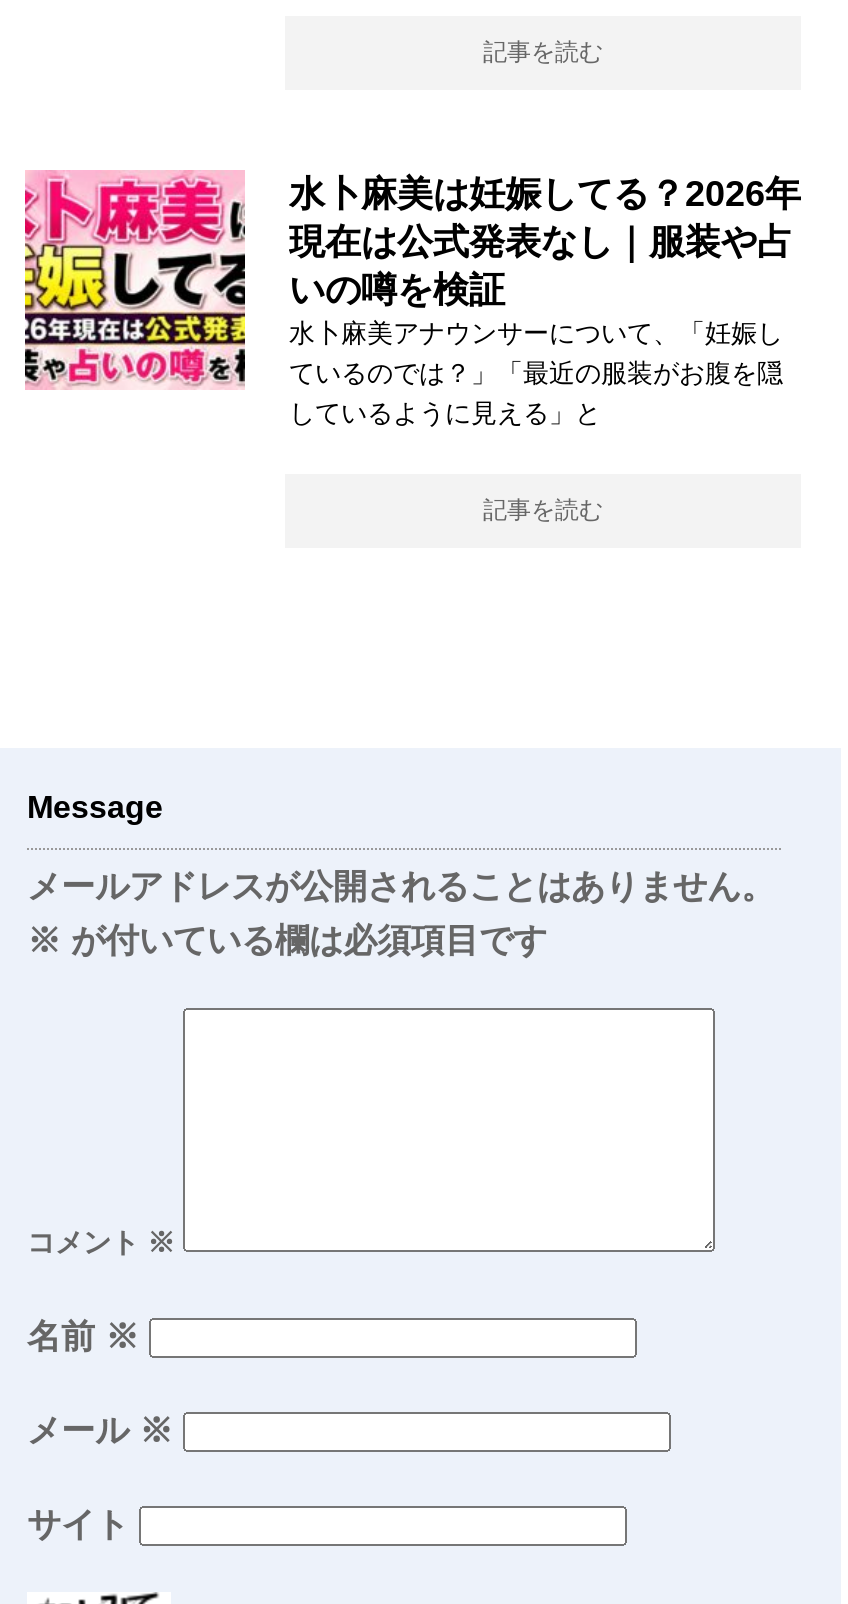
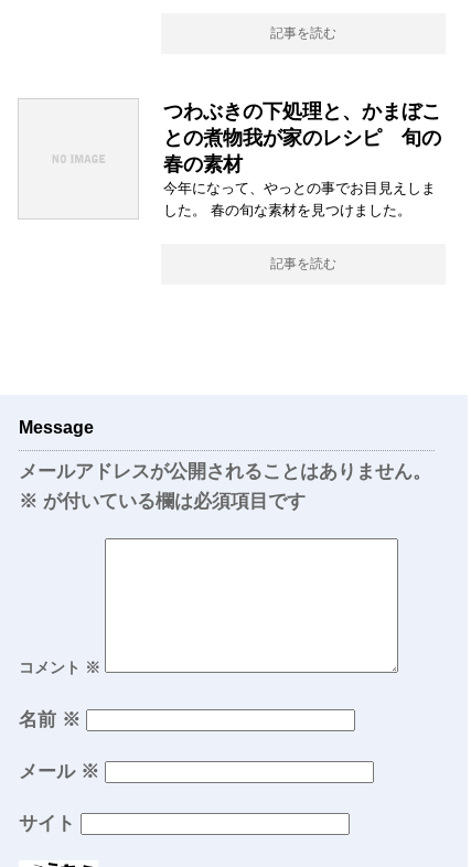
[23,170,247,390] [image] -> none
[289,174,801,428] 水卜麻美は妊娠してる？2026年 | 現在は公式発表なし｜服装や占 | いの噂を検証 | 水卜麻美アナウンサーについて、「妊娠し | ているのでは？」「最近の服装がお腹を隠 | しているように見える」と -> [163,100,441,218] つわぶきの下処理と、かまぼこ | との煮物我が家のレシピ 旬の | 春の素材 | 今年になって、やっとの事でお目見えしま | した。 春の旬な素材を見つけました。

